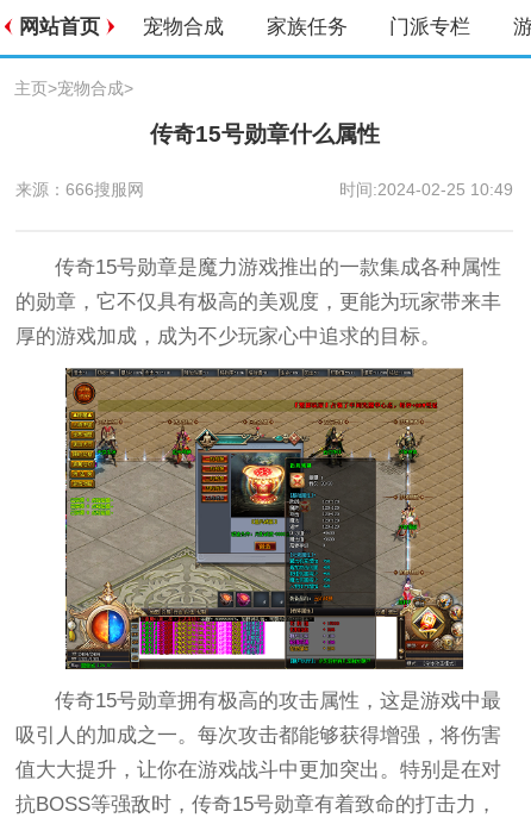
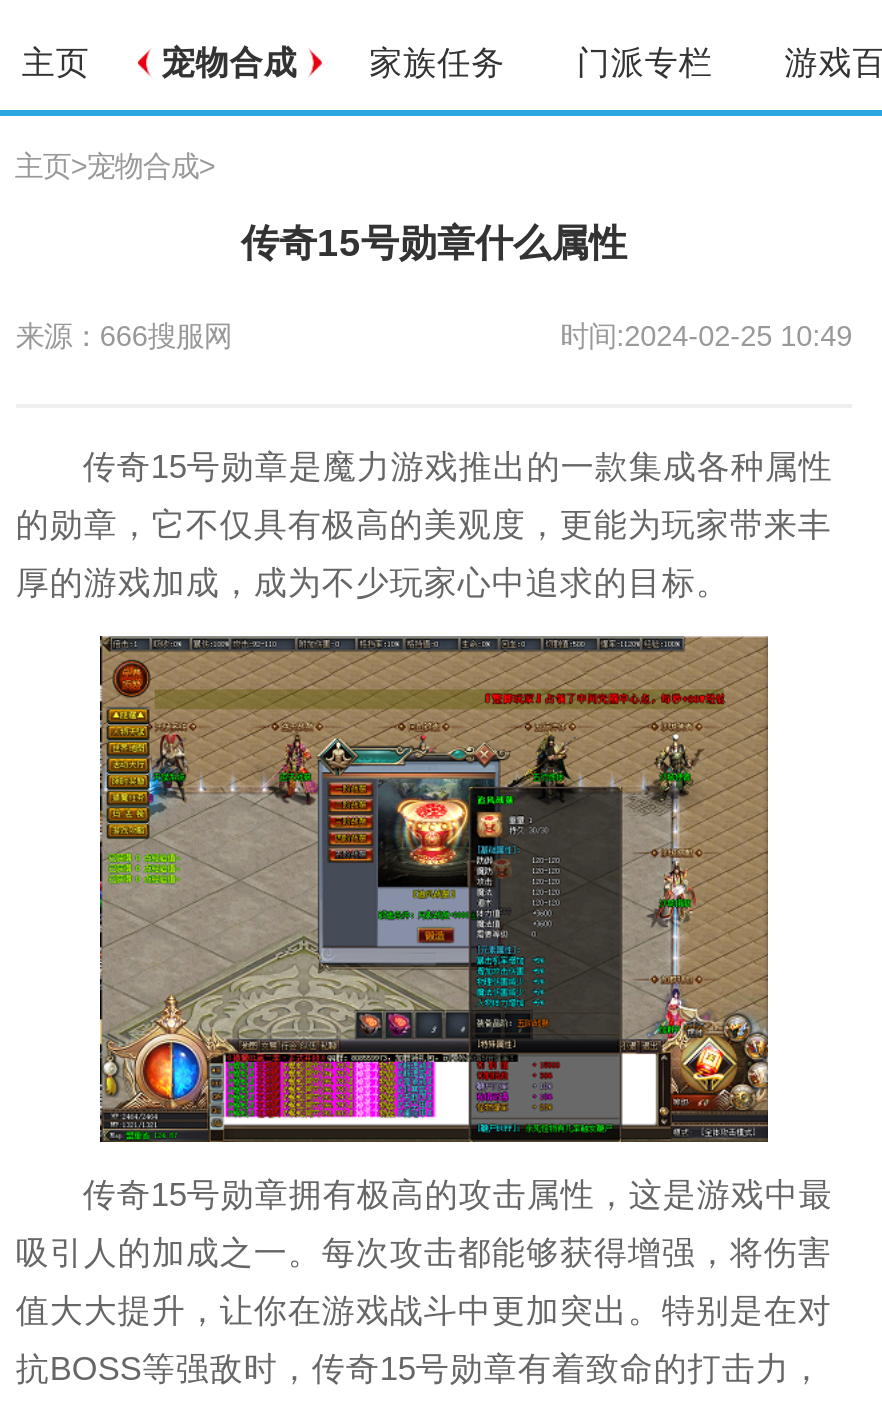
[19,16,100,38] 网站首页 -> [22,44,90,82] 主页

